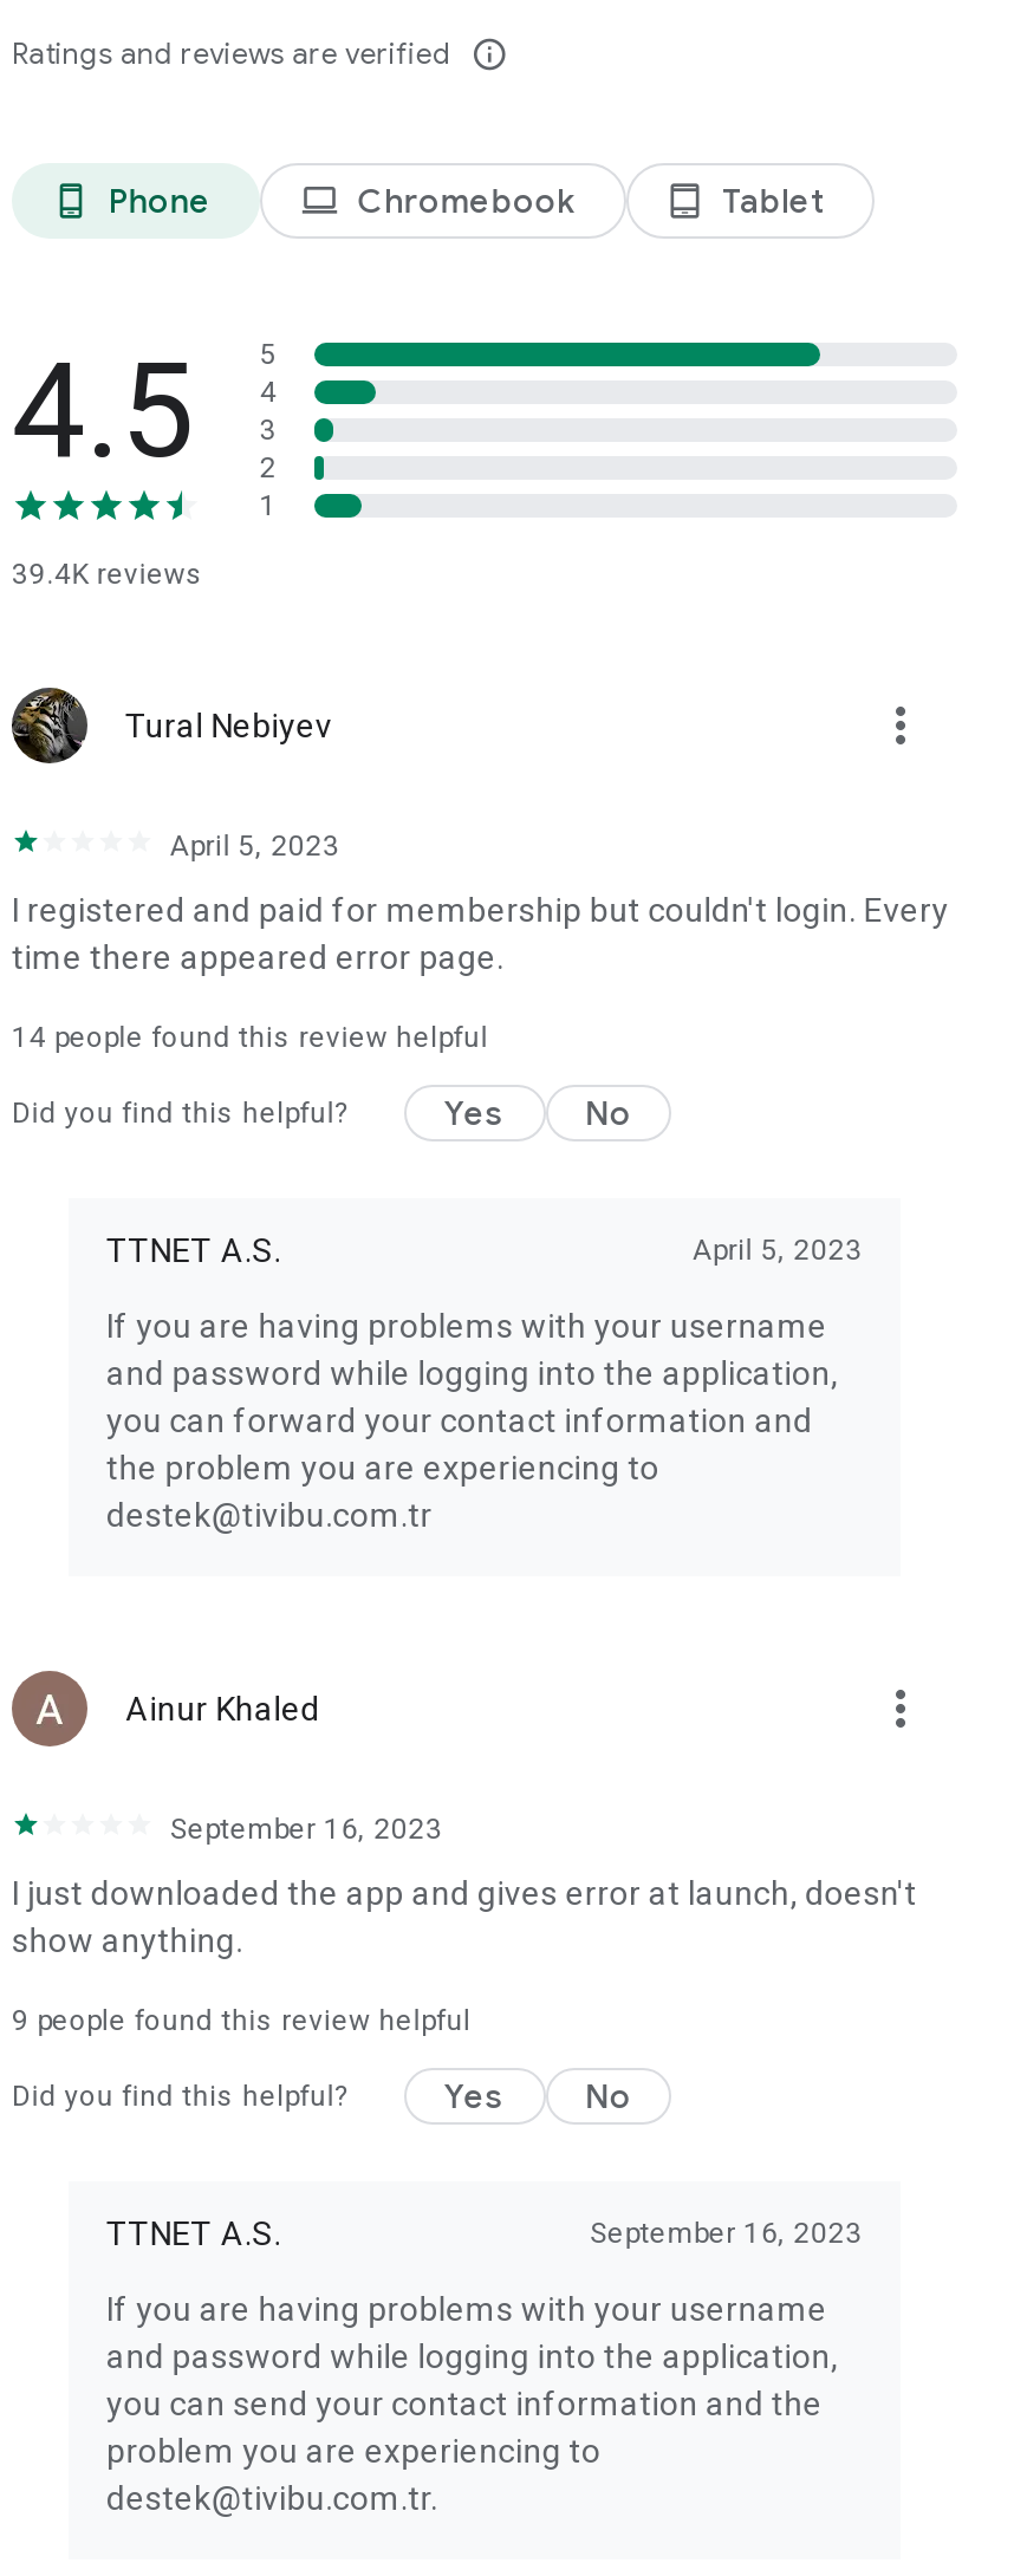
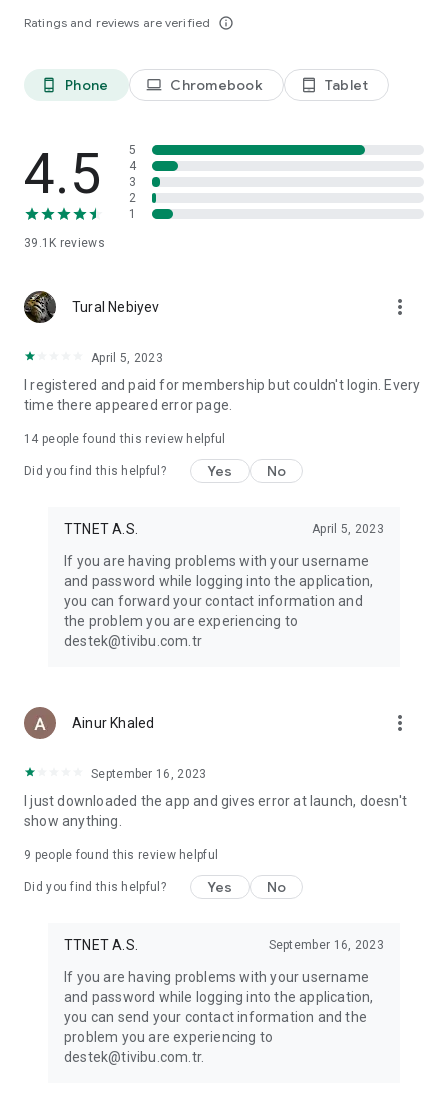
[12,558,203,591] 39.4K reviews -> [24,236,105,250] 39.1K reviews

